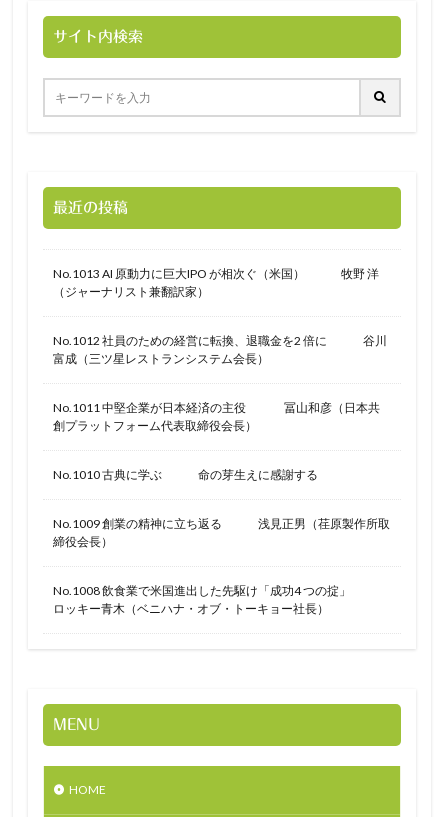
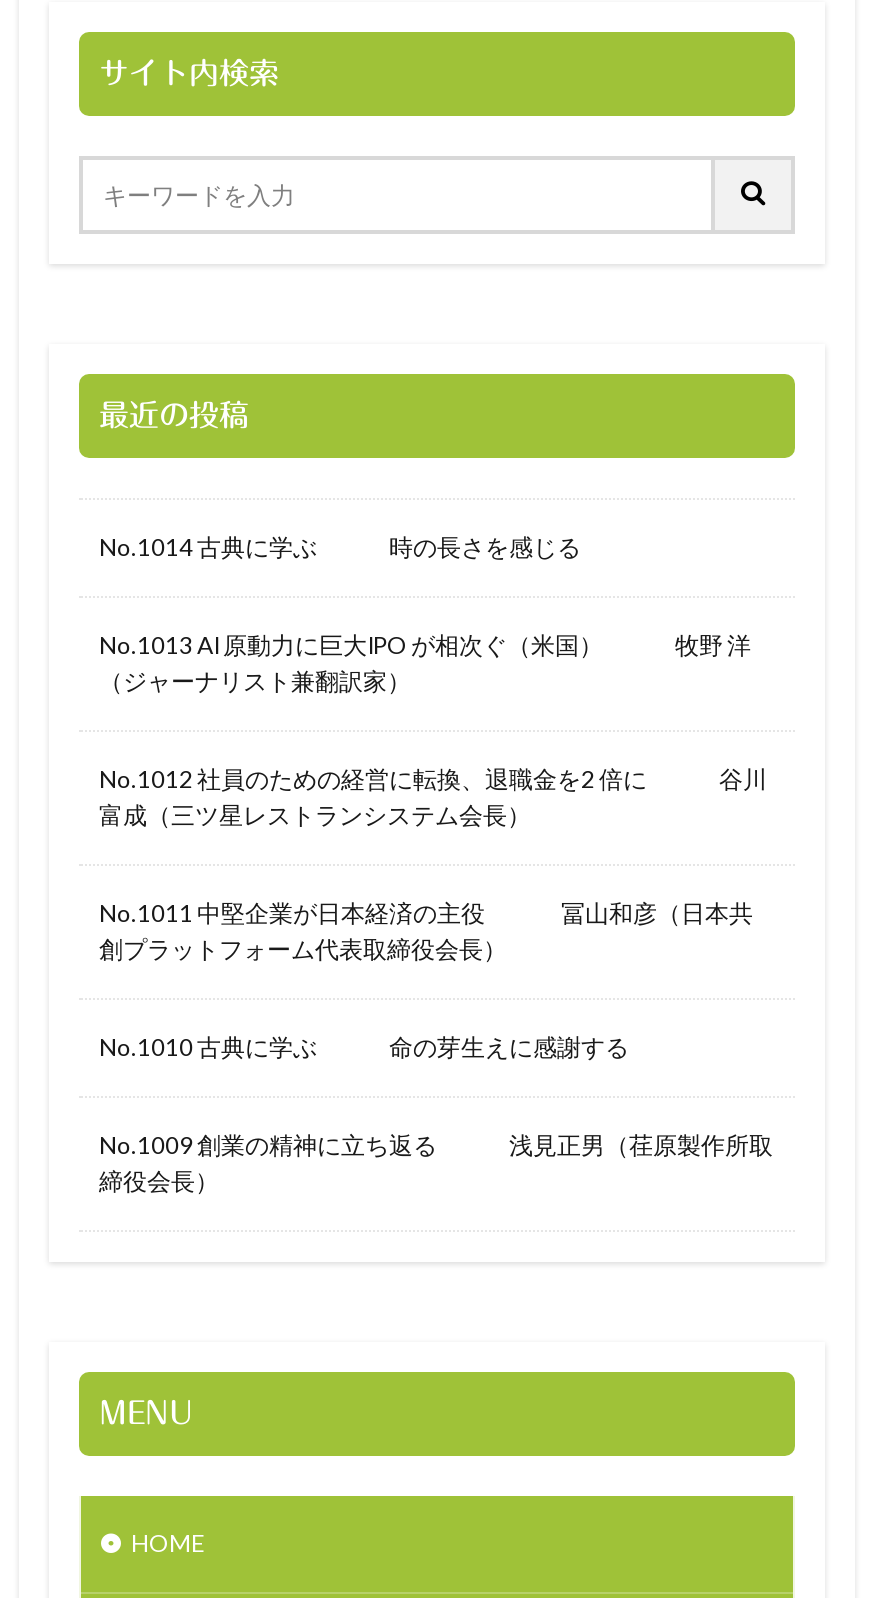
none -> [99,531,585,561] No.1014 古典に学ぶ 時の長さを感じる
moved [53,266,390,549] -> [99,629,773,1195]: No.1013 AI 原動力に巨大IPO が相次ぐ（米国） 牧野 洋 | （ジャーナリスト兼翻訳家） | No.1012 社員のための経営に転換、退職金を2 倍に 谷川 | ... | No.1009 創業の精神に立ち返る 浅見正男（荏原製作所取 | 締役会長）
[53,583,387,616] No.1008 飲食業で米国進出した先駆け「成功4 つの掟」 | ロッキー青木（ベニハナ・オブ・トーキョー社長） -> none

